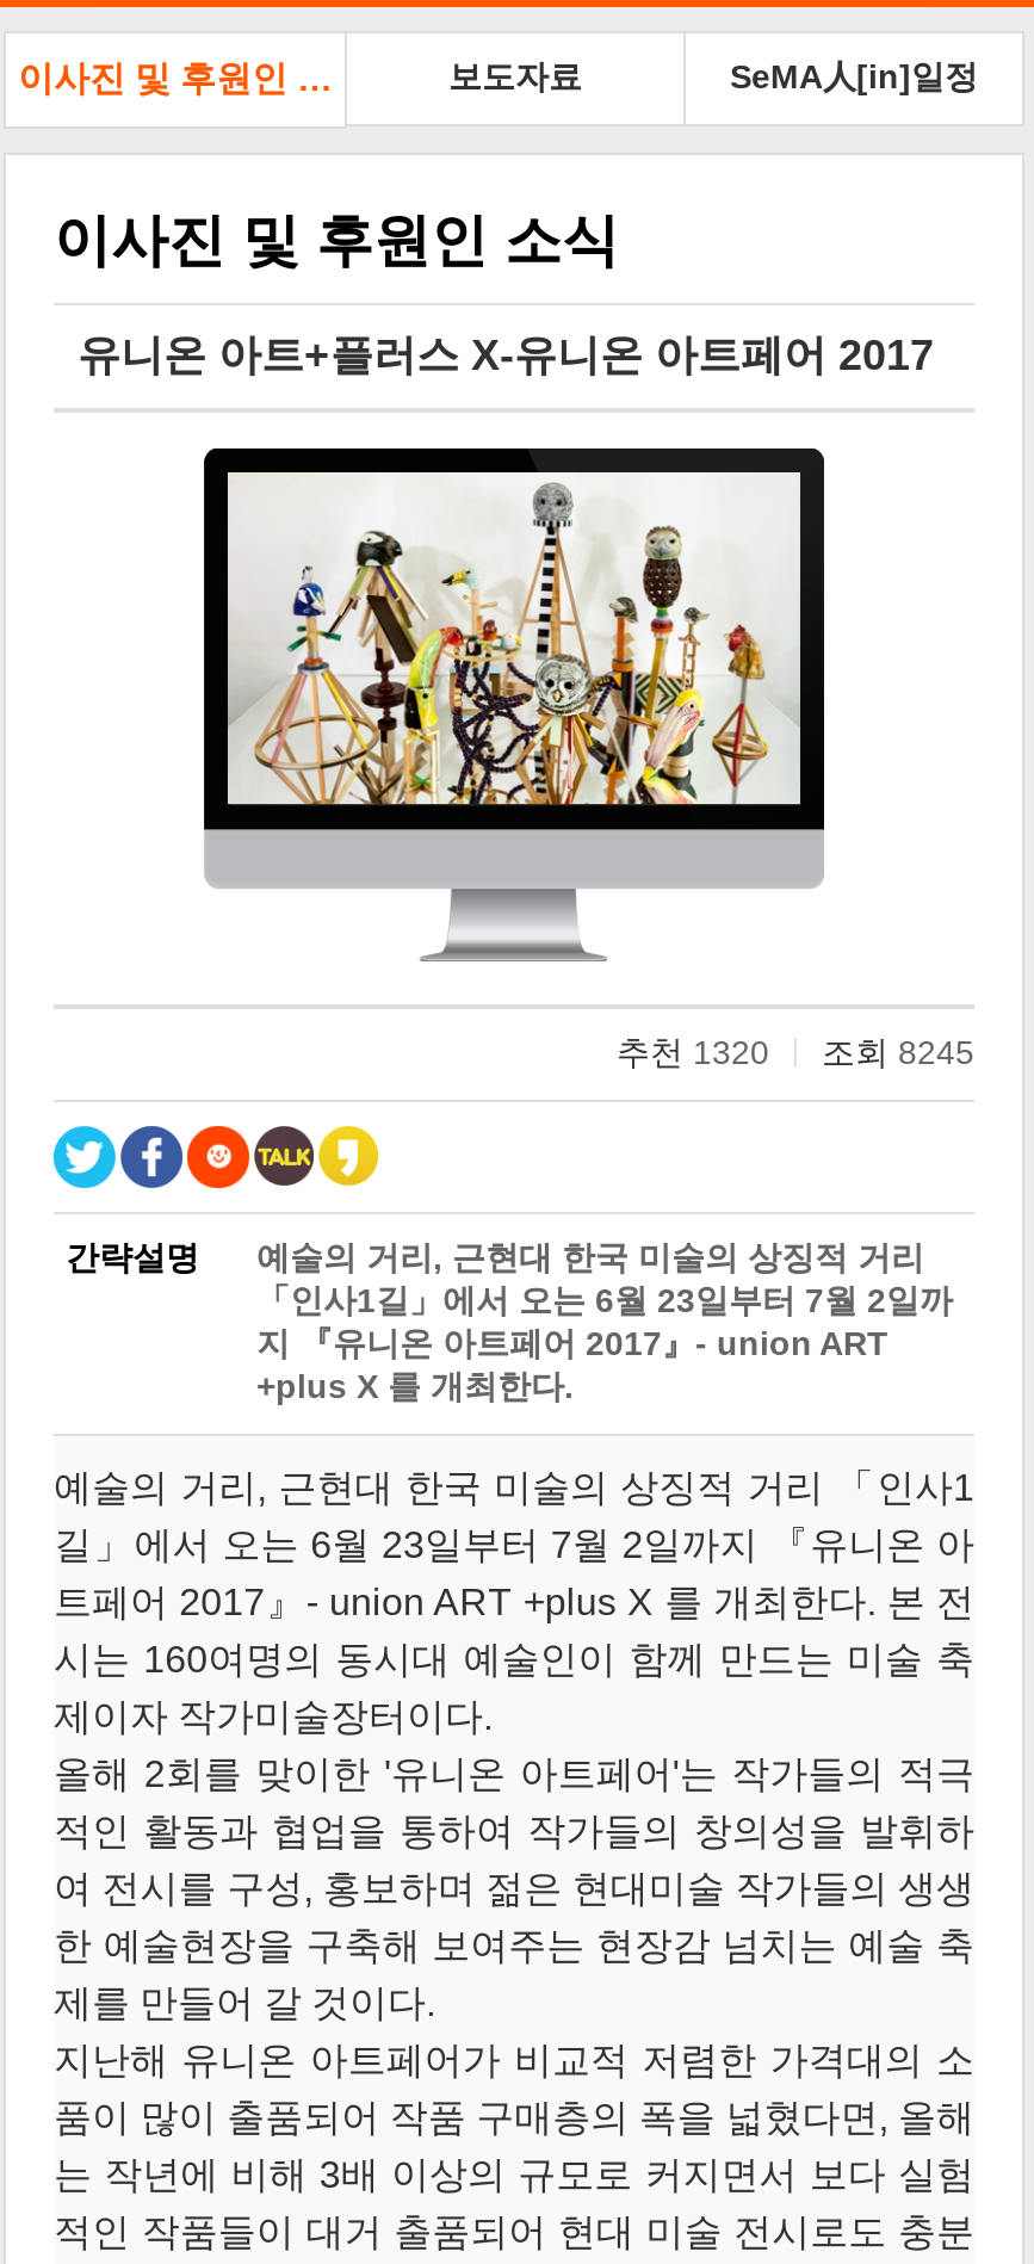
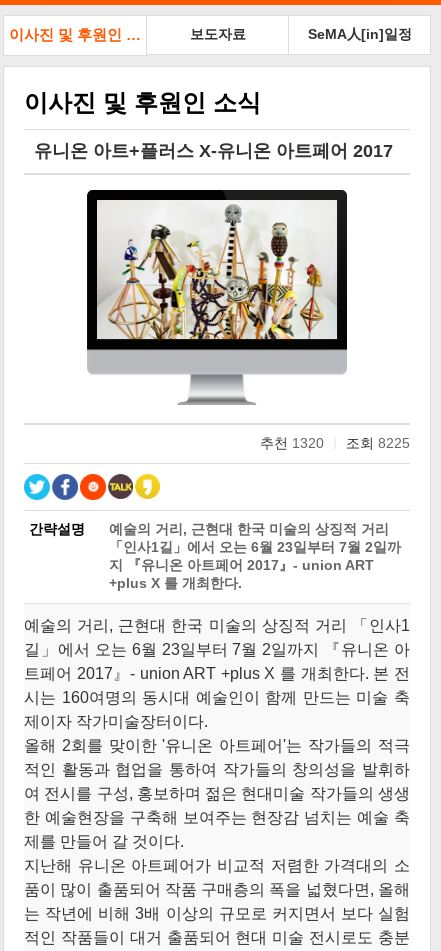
[617,1033,974,1071] 추천 1320 ㅣ 조회 8245 -> [260,435,410,451] 추천 1320 ㅣ 조회 8225

